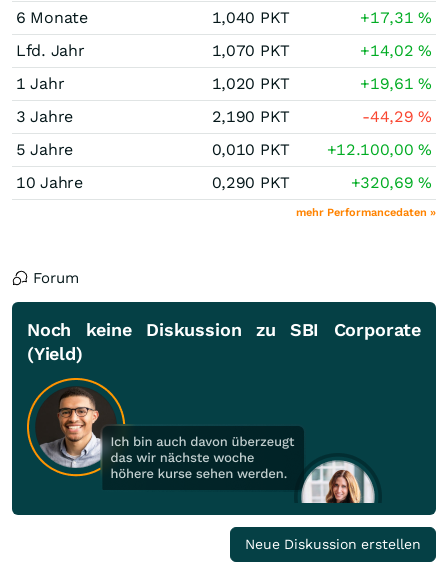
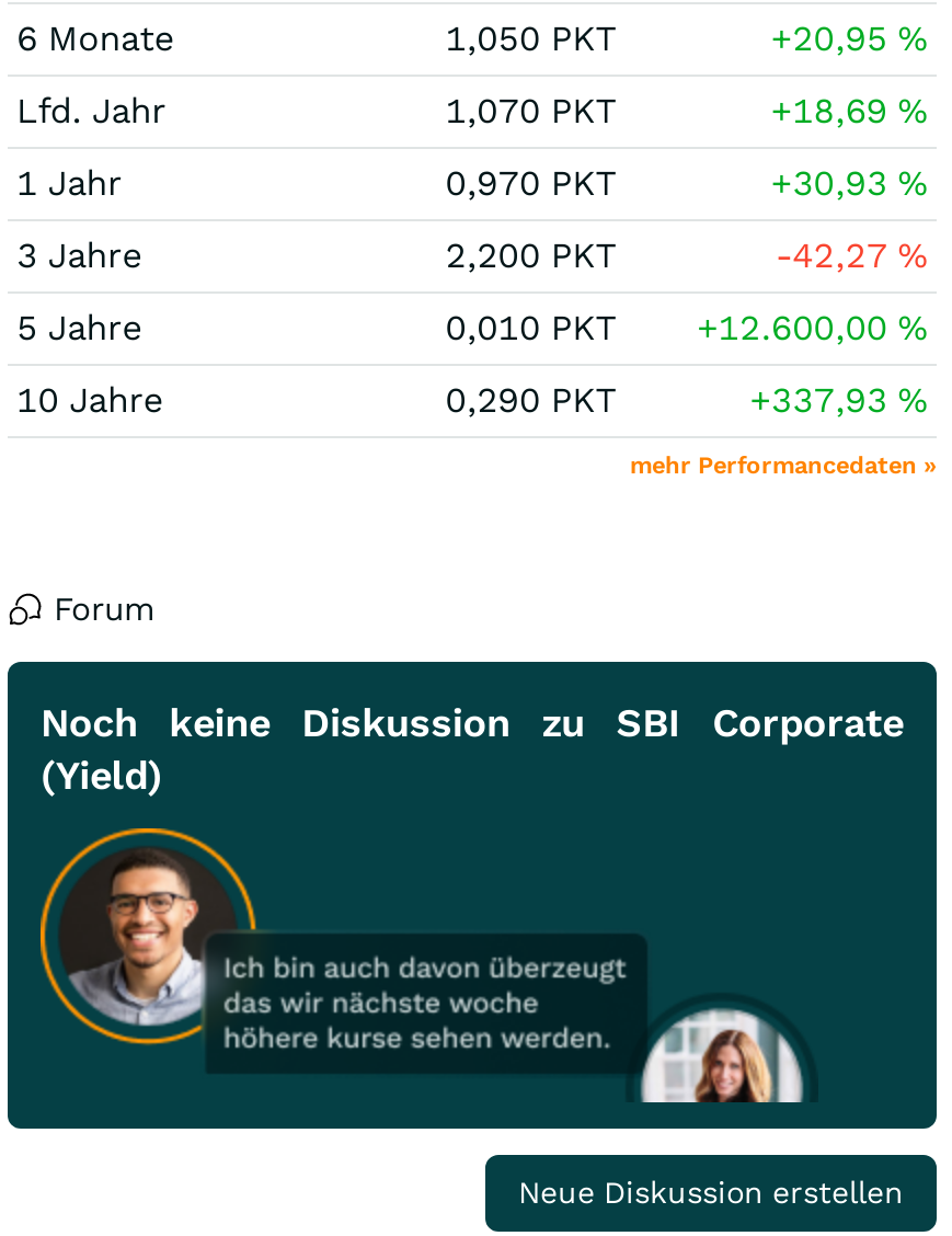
[212,8,290,27] 1,040 PKT -> [445,18,617,59] 1,050 PKT
[360,8,432,27] +17,31% -> [771,18,928,59] +20,95%
[360,41,432,60] +14,02% -> [771,90,928,131] +18,69%
[212,74,290,93] 1,020 PKT -> [445,162,617,204] 0,970 PKT
[360,74,432,93] +19,61% -> [771,162,928,204] +30,93%
[212,107,290,126] 2,190 PKT -> [445,234,617,276] 2,200 PKT
[362,107,432,126] -44,29% -> [775,234,928,276] -42,27%
[212,140,432,159] 0,010 PKT +12.100,00% -> [445,307,928,348] 0,010 PKT +12.600,00%
[351,173,432,192] +320,69% -> [750,379,928,421] +337,93%

